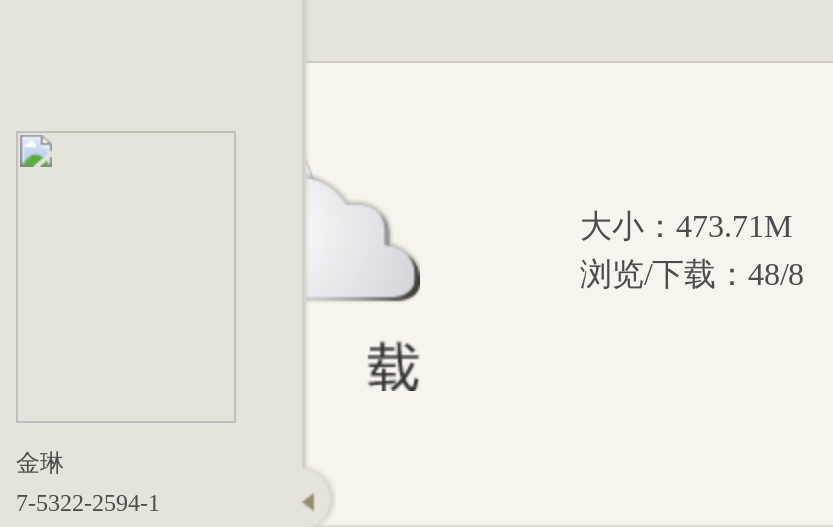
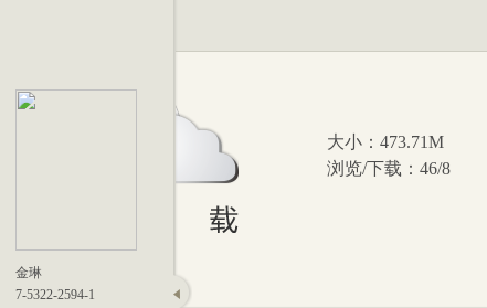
[580,257,804,291] 浏览/下载：48/8 -> [327,159,451,178] 浏览/下载：46/8

